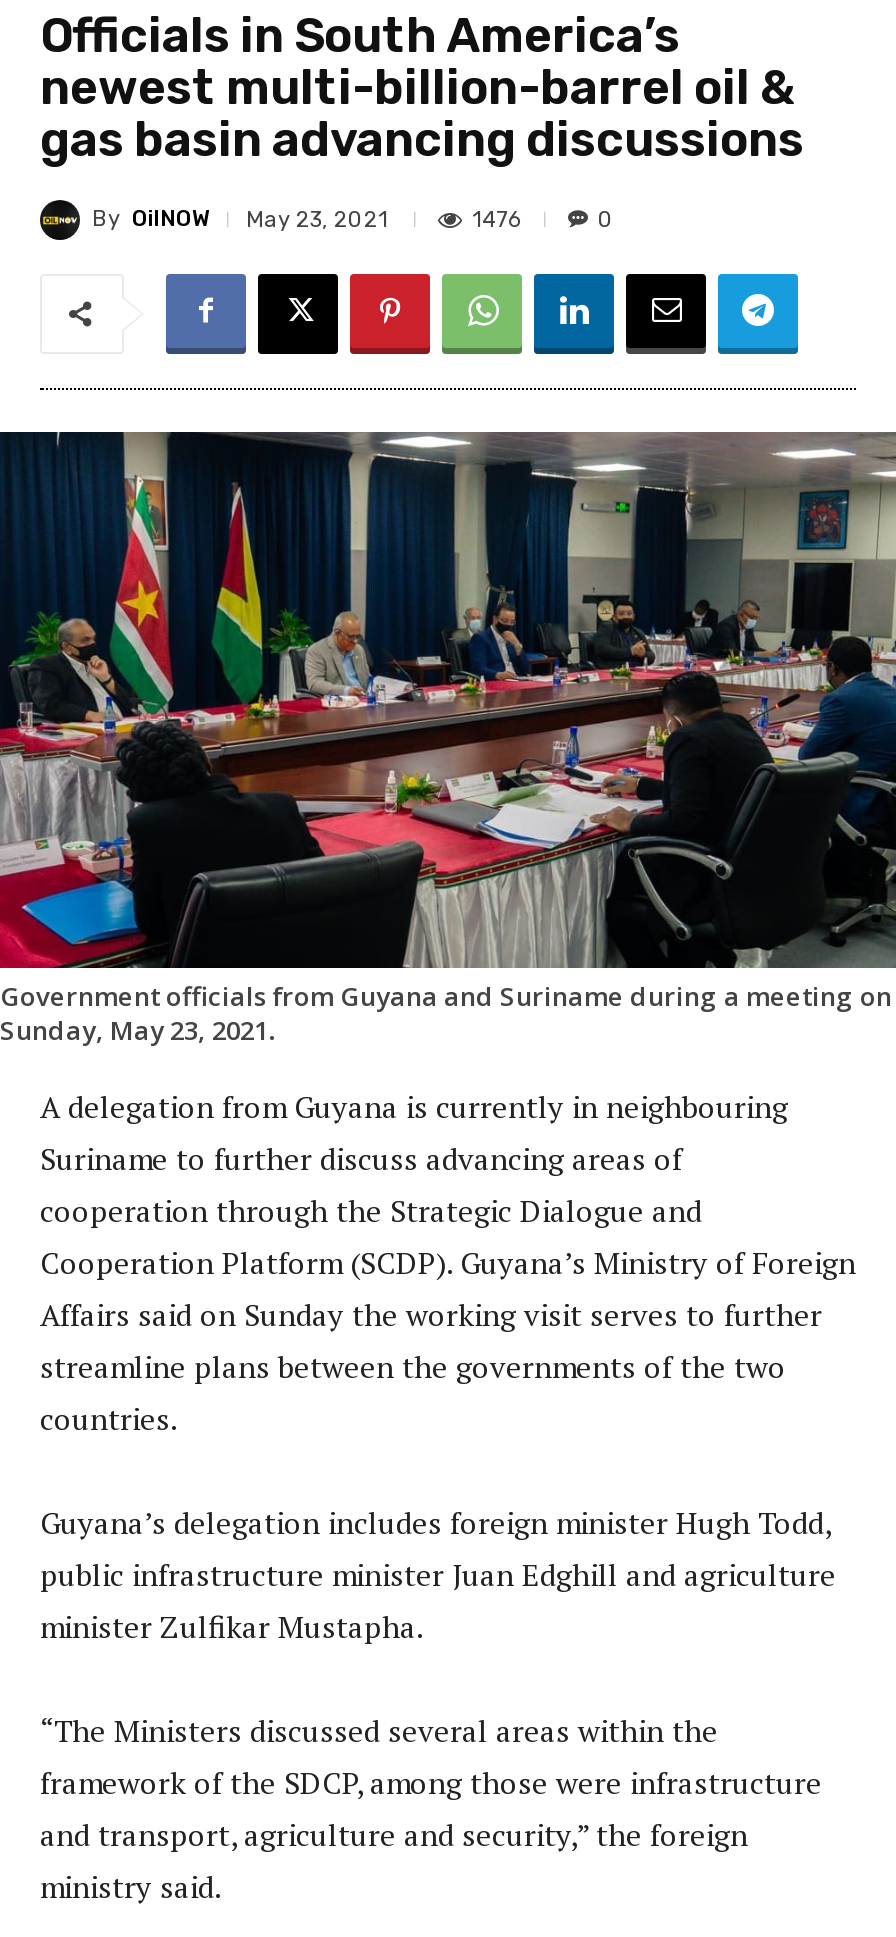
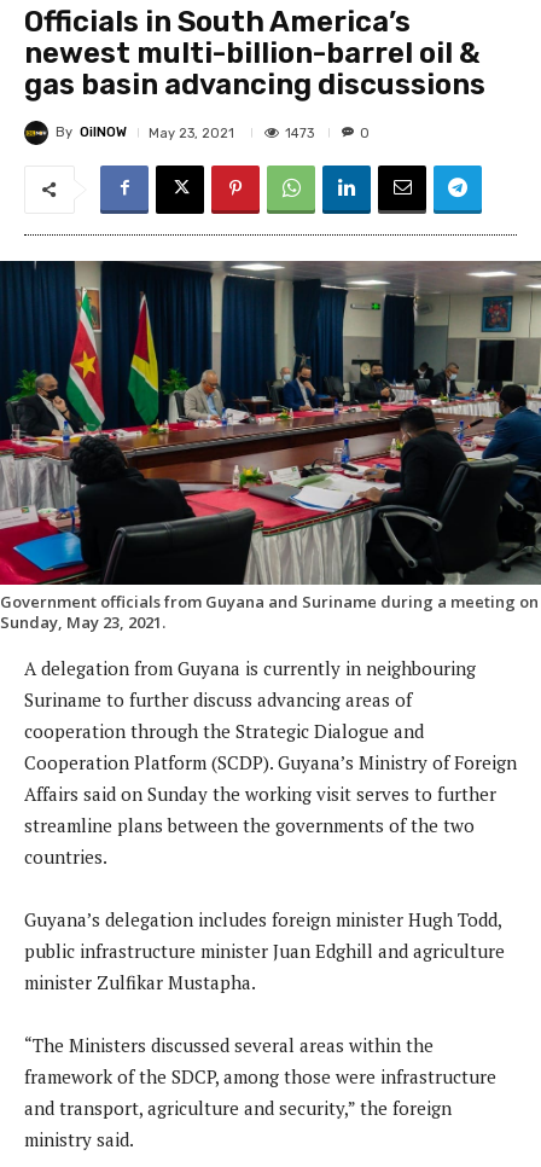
[472,206,522,232] 1476 -> [285,125,314,140] 1473

